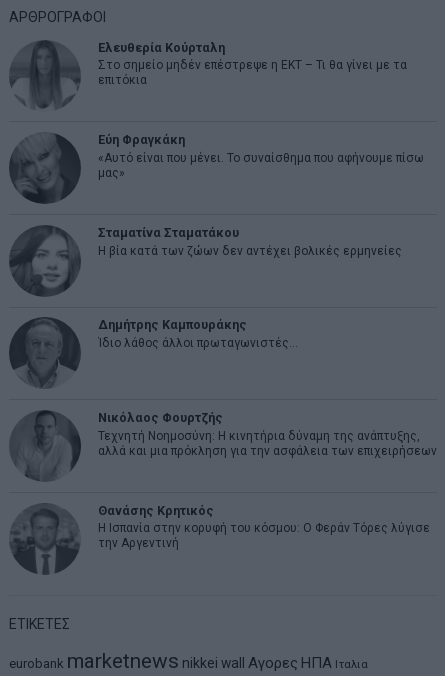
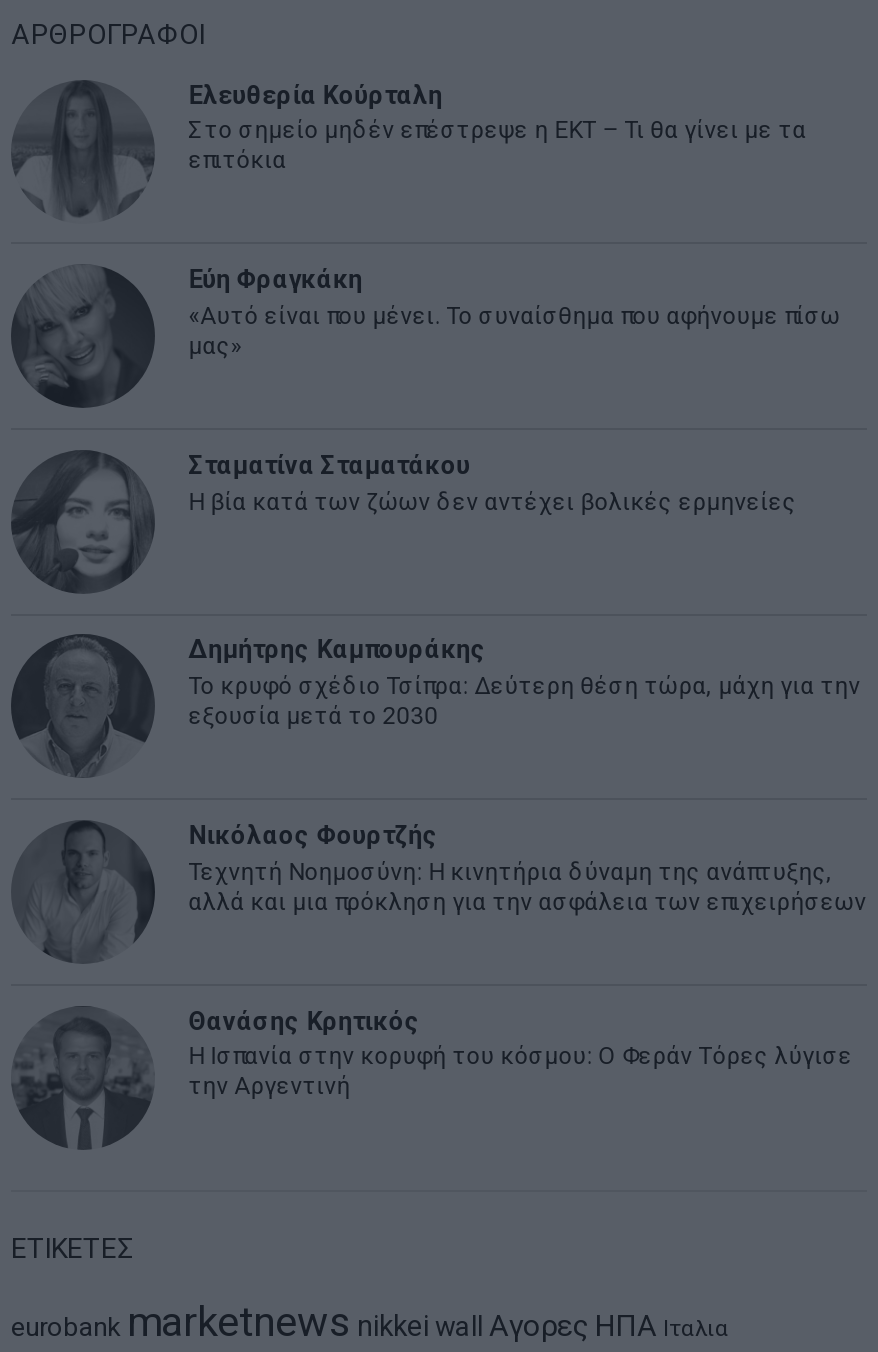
[98,336,298,350] Ίδιο λάθος άλλοι πρωταγωνιστές… -> [189,672,861,730] Το κρυφό σχέδιο Τσίπρα: Δεύτερη θέση τώρα, μάχη για την | εξουσία μετά το 2030

